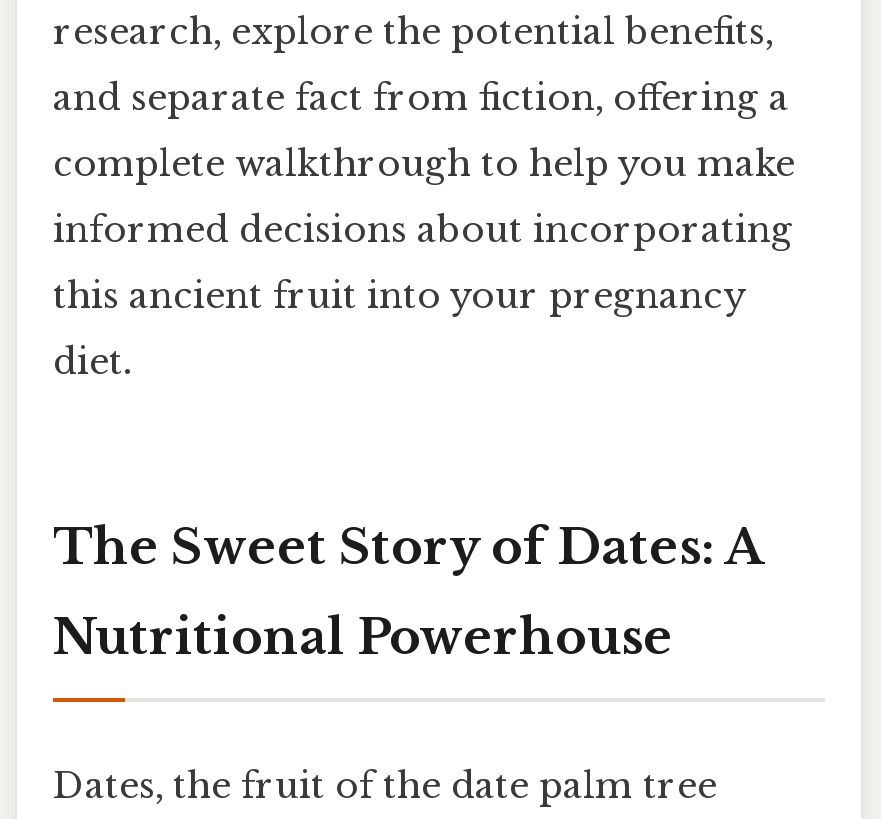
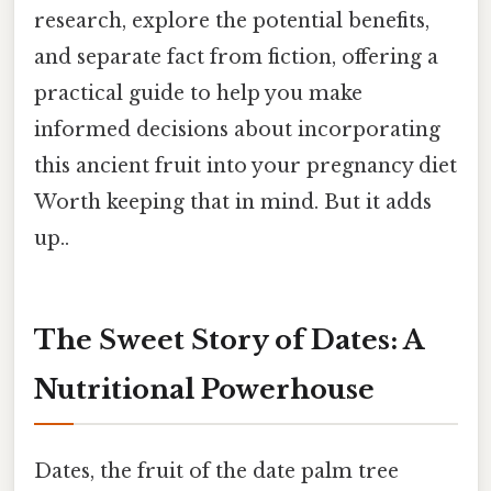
[53,142,795,186] complete walkthrough to help you make -> [34,81,362,106] practical guide to help you make
[53,274,743,384] this ancient fruit into your pregnancy | diet. -> [34,154,457,251] this ancient fruit into your pregnancy diet | Worth keeping that in mind. But it adds | up..

